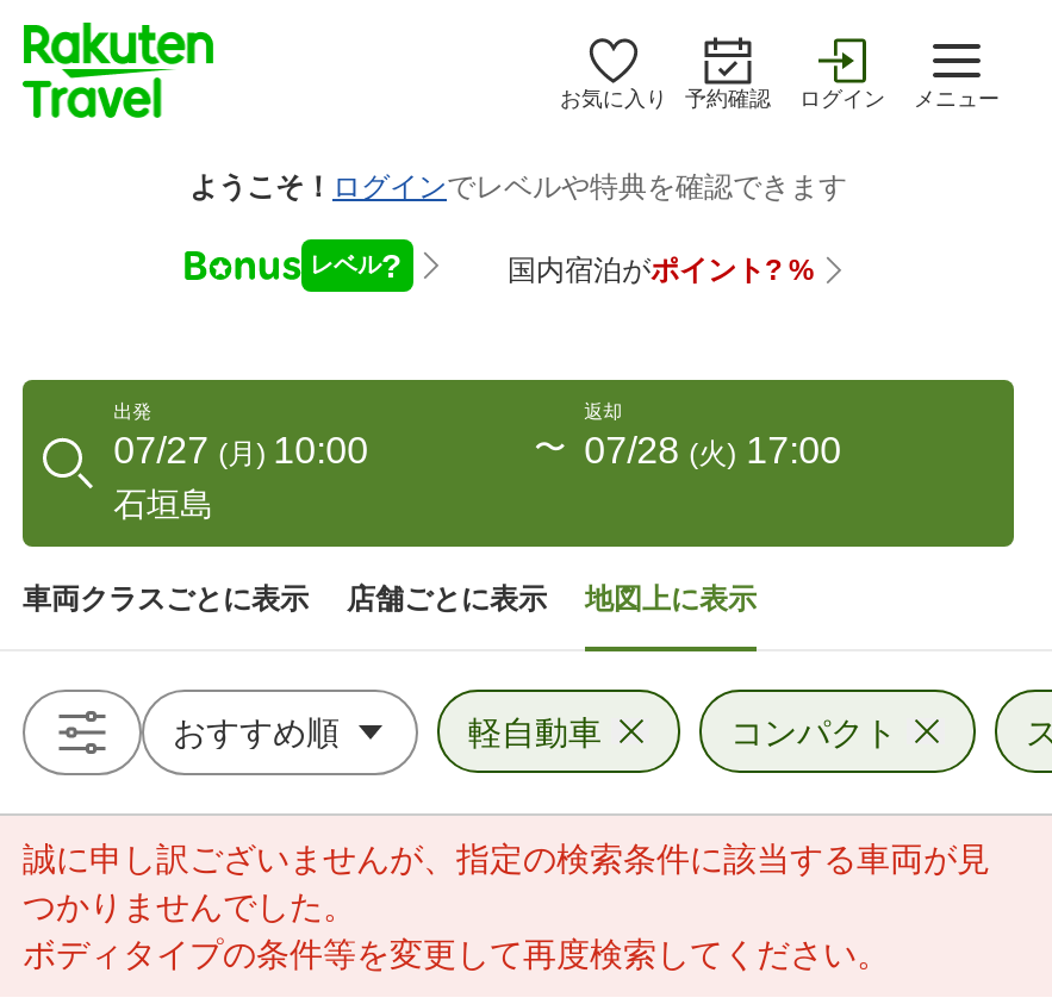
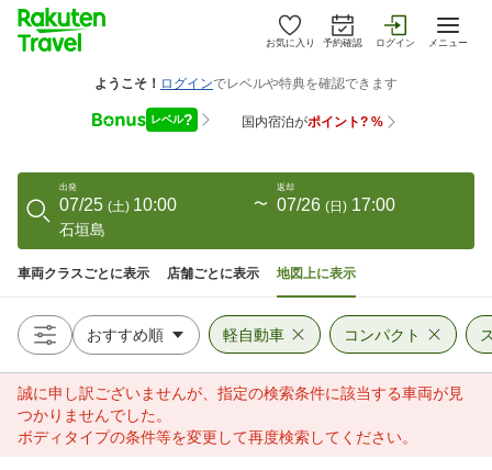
[114,430,369,470] 07/27 (月) 10:00 -> [60,195,177,214] 07/25 (土) 10:00
[584,430,841,470] 07/28 (火) 17:00 -> [276,195,395,214] 07/26 (日) 17:00

